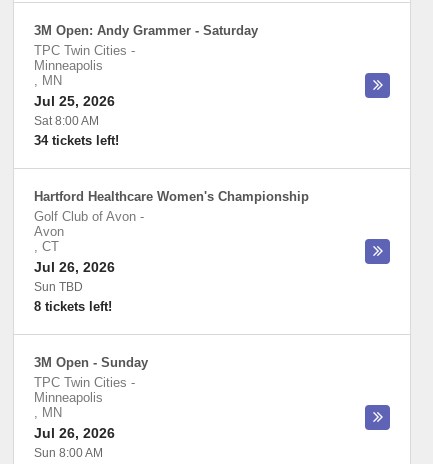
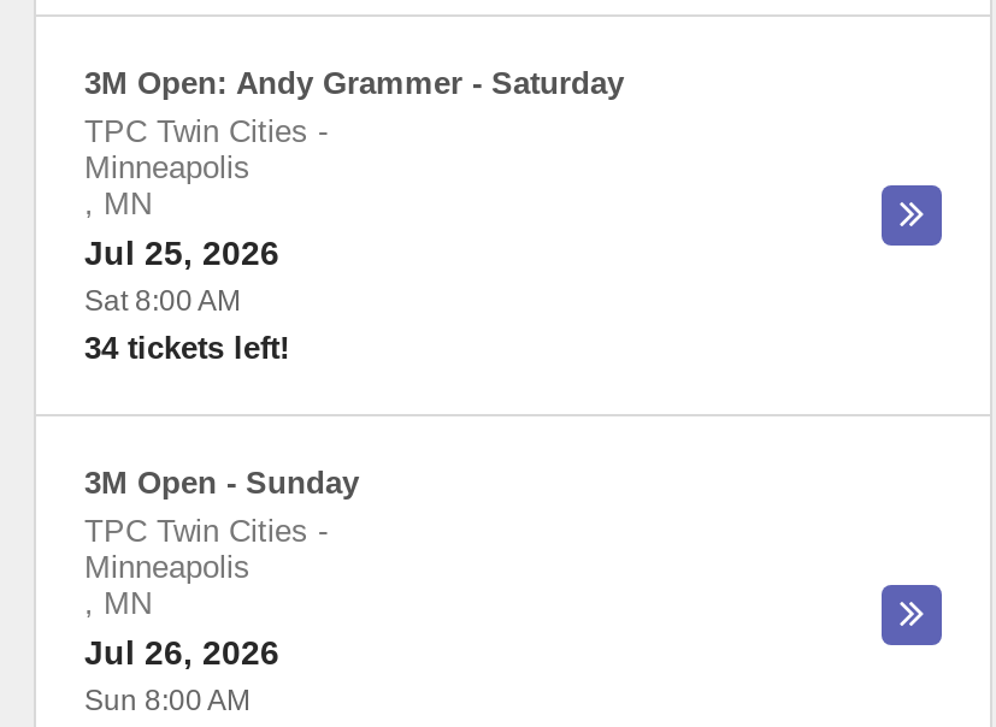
[34,189,309,314] Hartford Healthcare Women's Championship | Golf Club of Avon - | Avon | , CT | Jul 26, 2026 | Sun TBD | 8 tickets left! -> none

